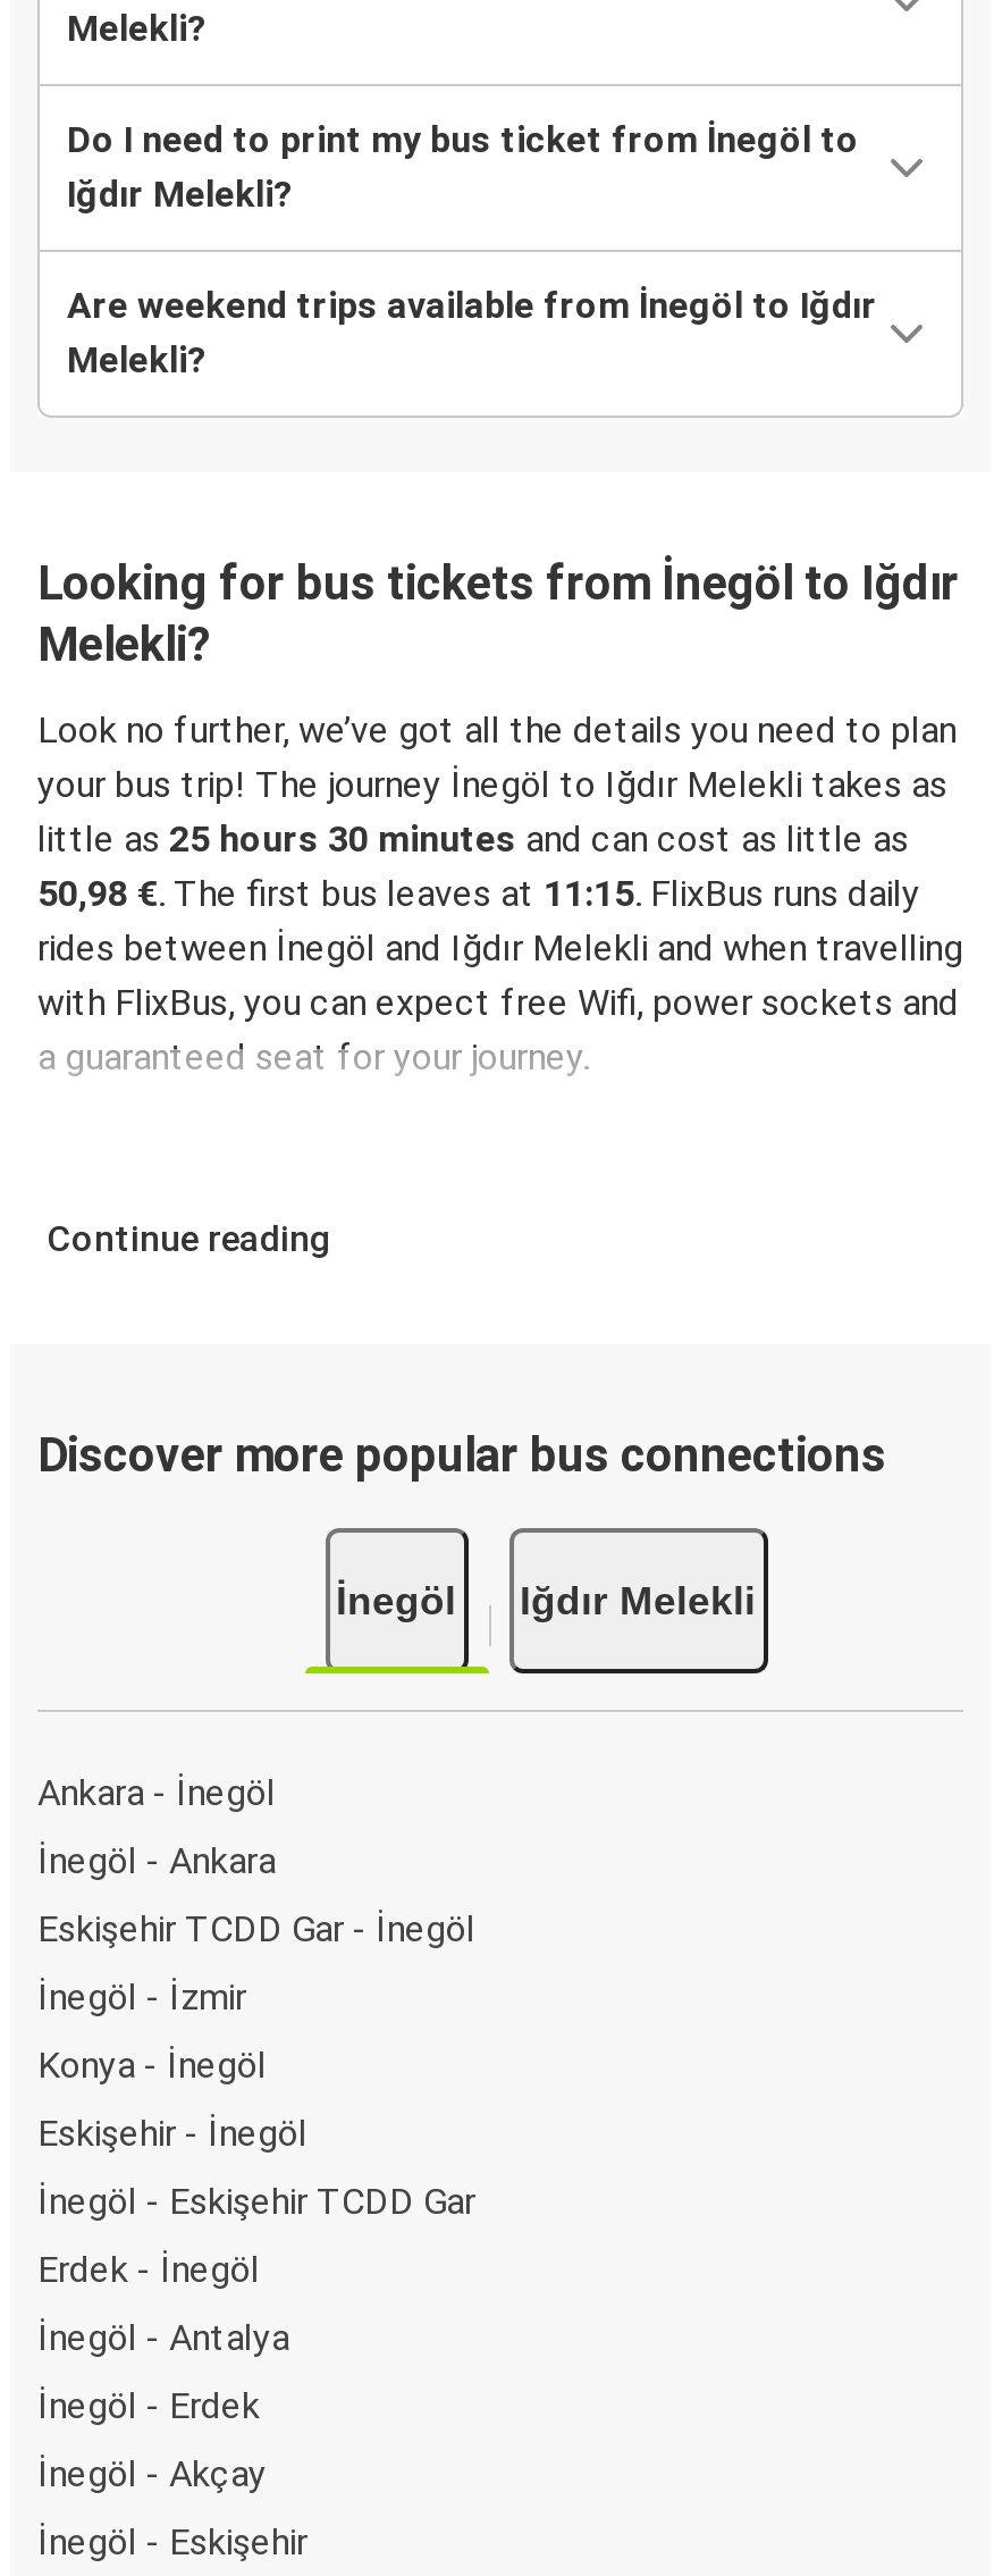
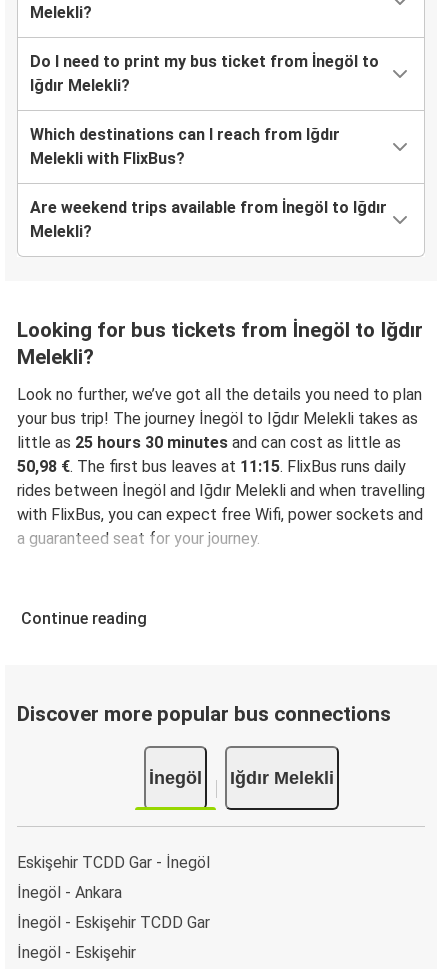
none -> [30,125,340,168] Which destinations can I reach from Iğdır | Melekli with FlixBus?
moved [37,285,963,1622] -> [17,198,425,787]: Are weekend trips available from İnegöl to Iğdır | Melekli? | Looking for bus tickets from İnegöl to Iğdır | ... | İnegöl | Iğdır Melekli
[37,1770,276,1813] Ankara - İnegöl -> none
moved [37,1838,276,1881] -> [17,882,122,901]: İnegöl - Ankara
[37,1974,308,2154] İnegöl - İzmir | Konya - İnegöl | Eskişehir - İnegöl -> none
[37,2247,289,2494] Erdek - İnegöl | İnegöl - Antalya | İnegöl - Erdek | İnegöl - Akçay -> none

